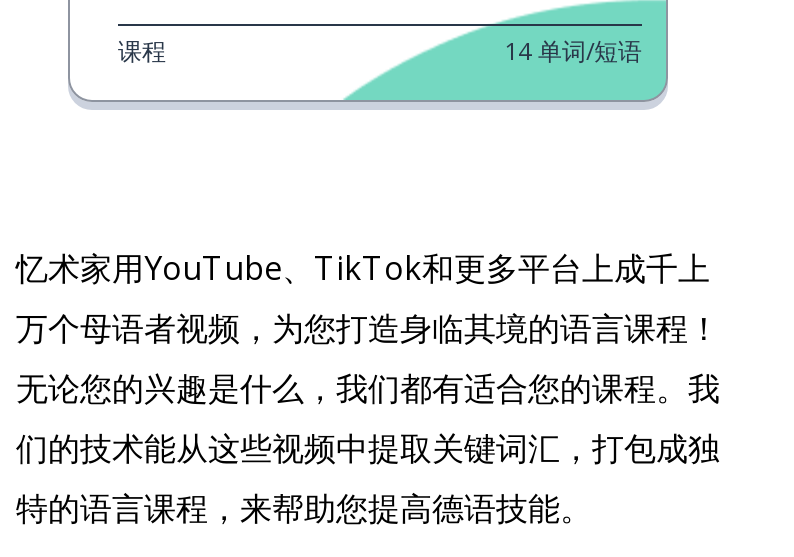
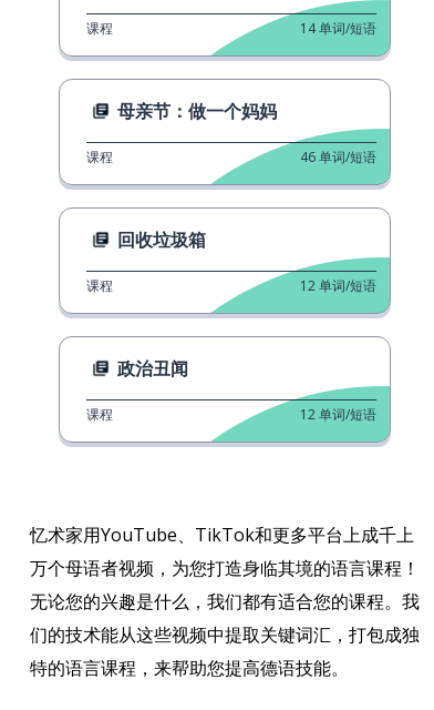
none -> [61,78,391,424] [image] | 母亲节：做一个妈妈 | 课程 | 46 单词/短语 | 回收垃圾箱 | 课程 | 12 单词/短语 | 政治丑闻 | 课程 | 12 单词/短语
none -> [61,231,391,318] [image]

